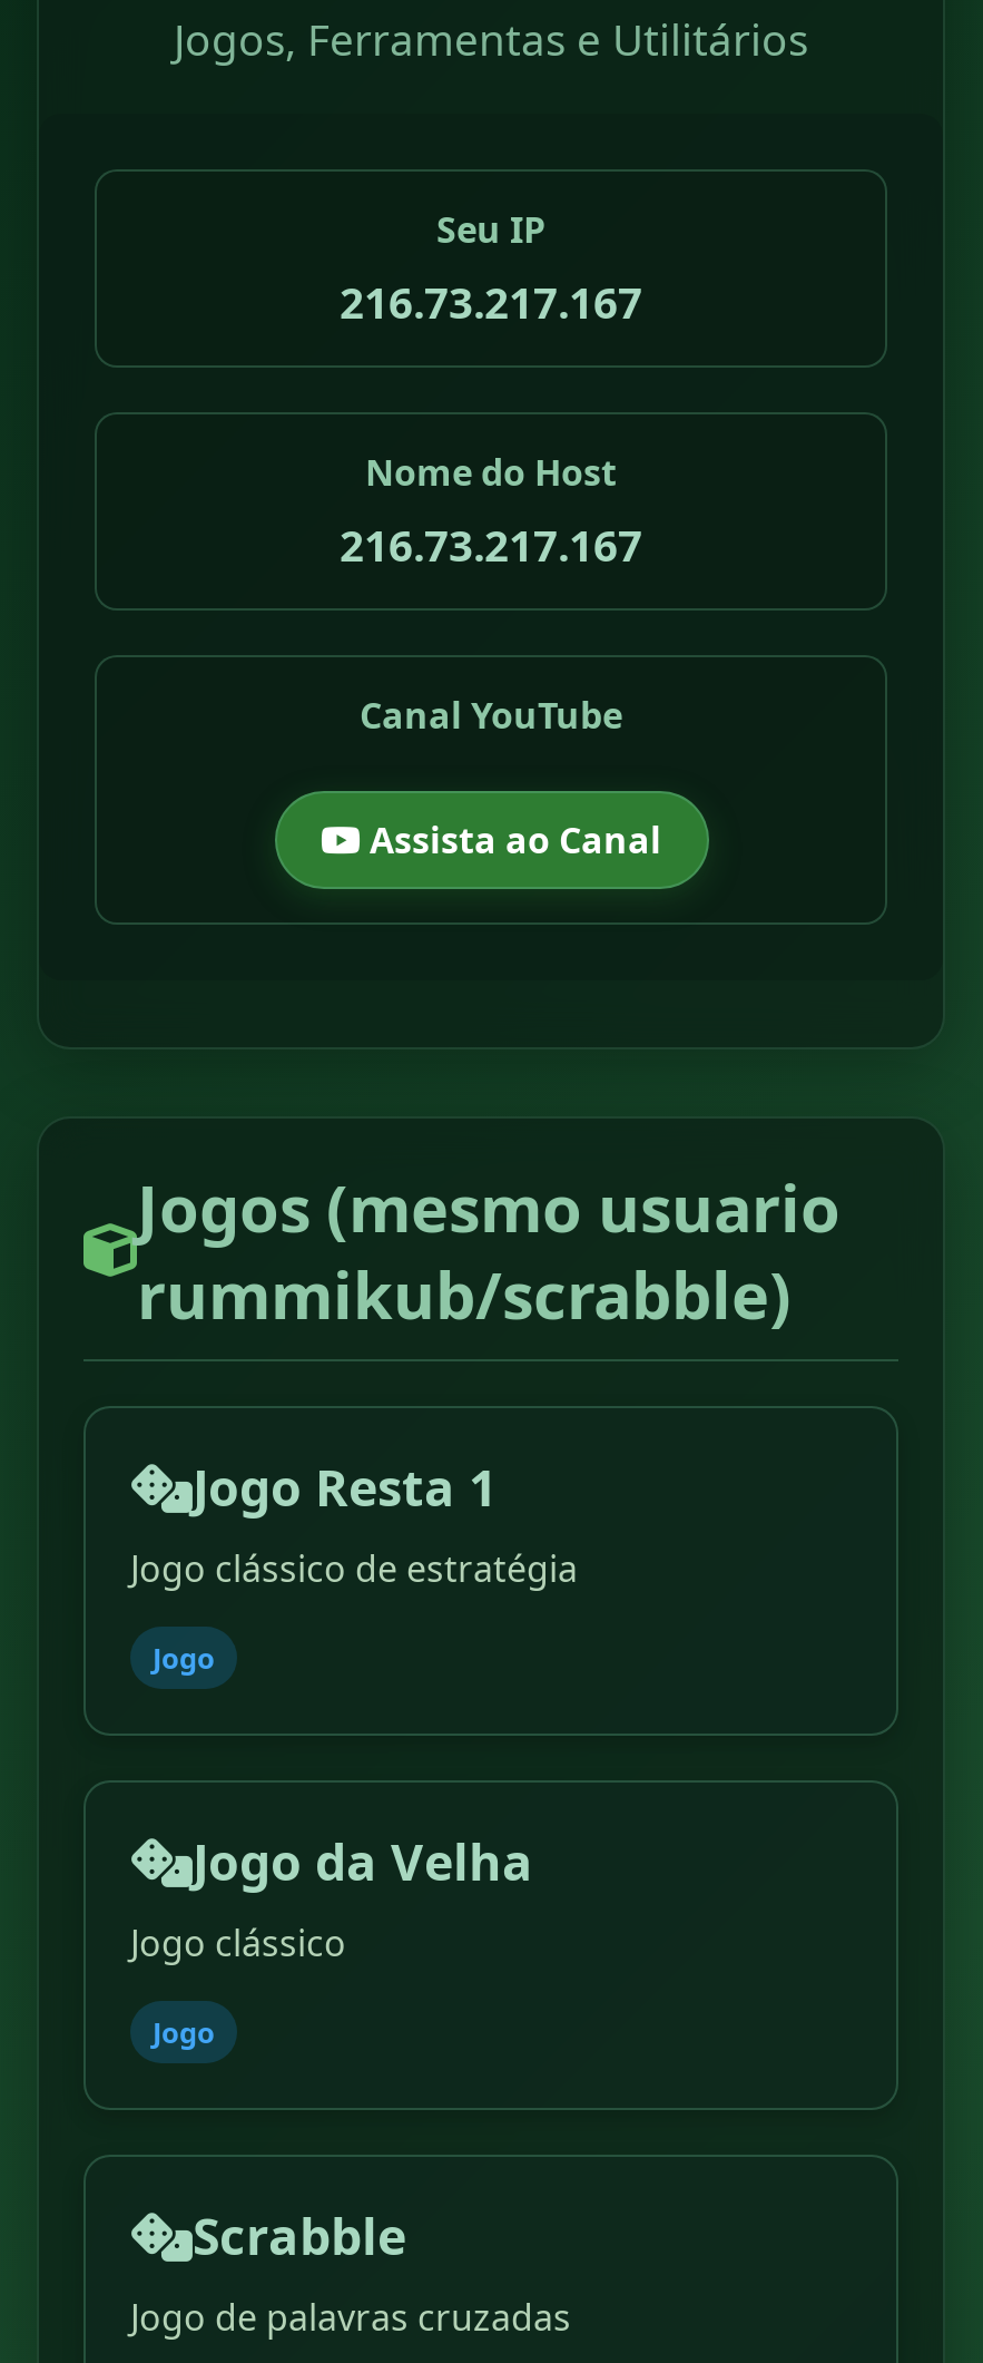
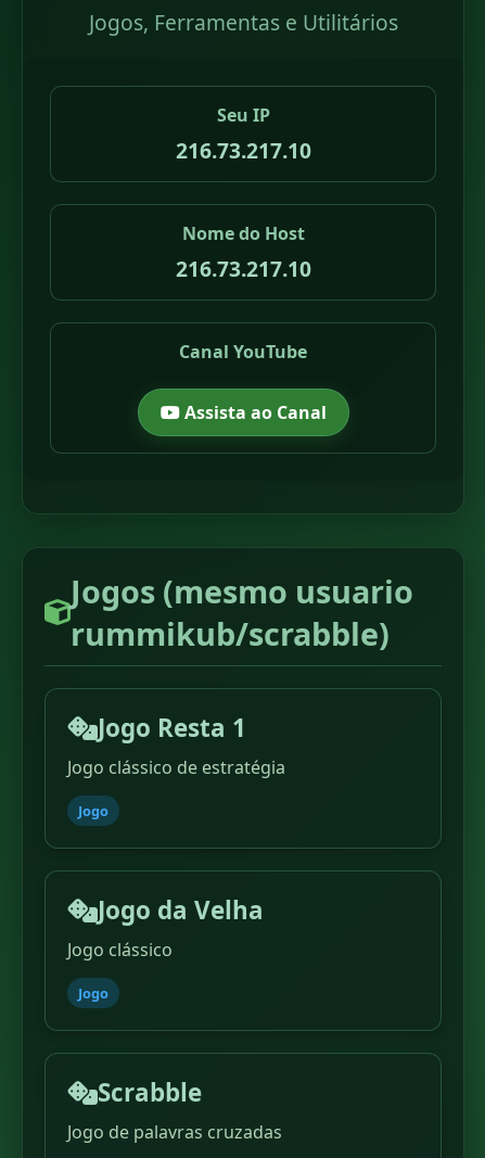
[340,272,642,332] 216.73.217.167 -> [175,136,311,165] 216.73.217.10
[340,515,642,575] 216.73.217.167 -> [175,254,311,283] 216.73.217.10

